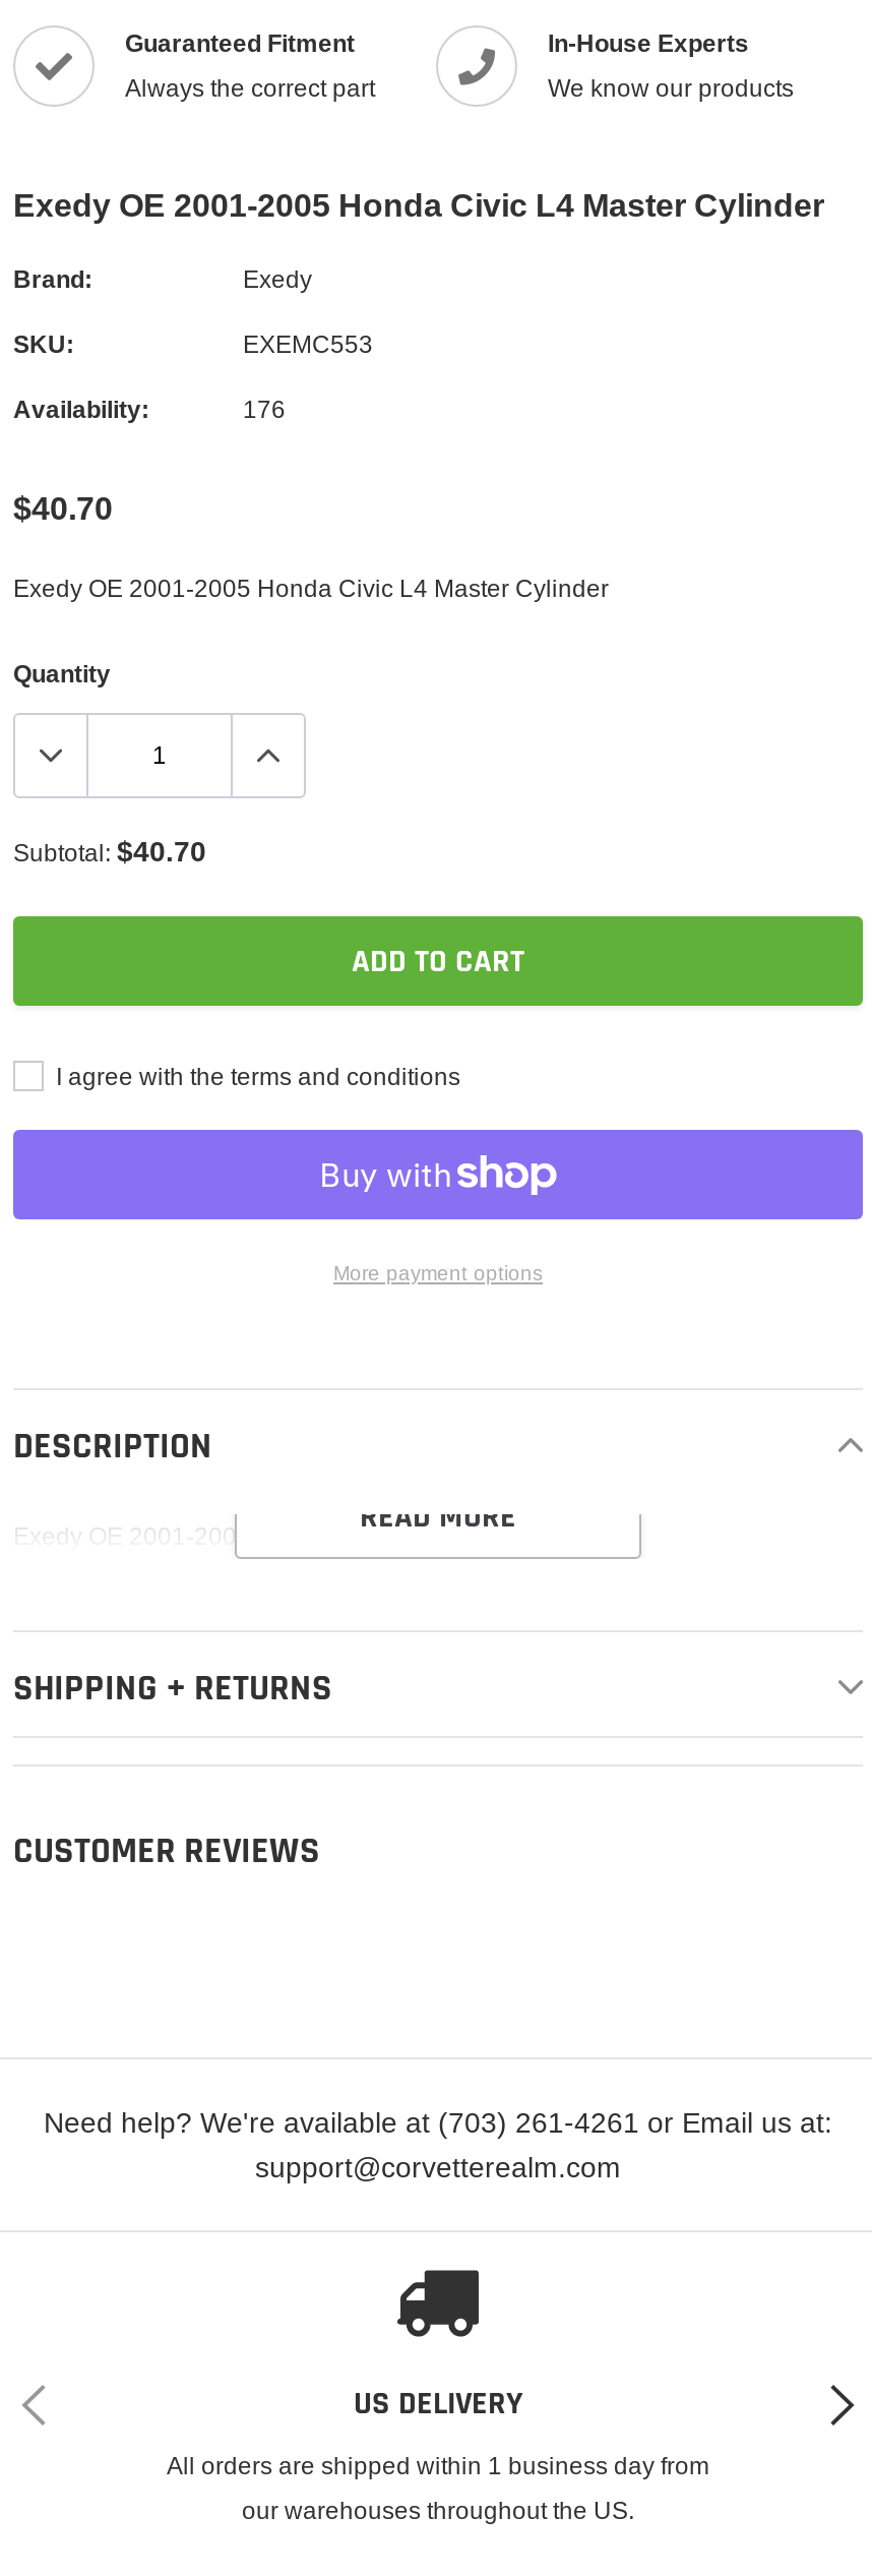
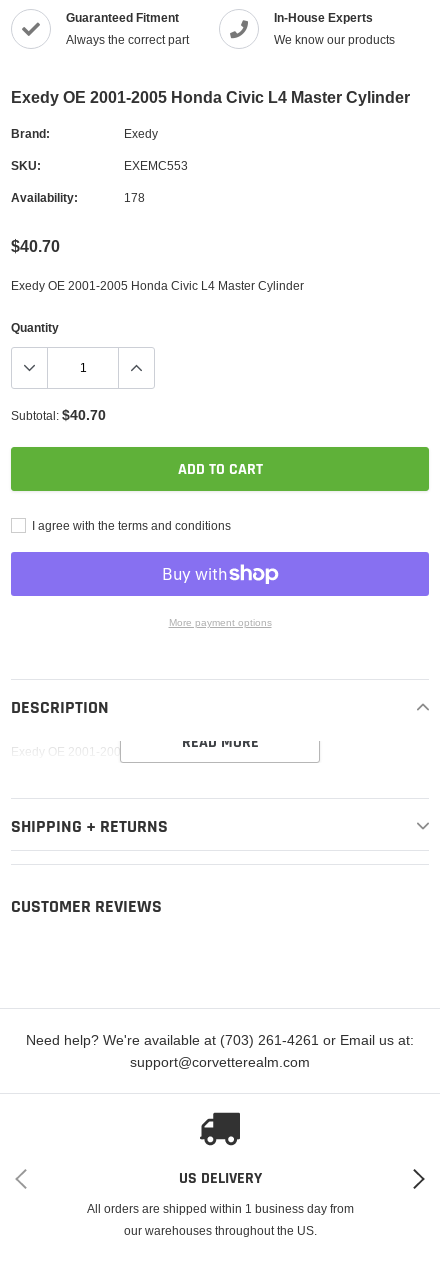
[243,394,286,424] 176 -> [124,190,145,205] 178

